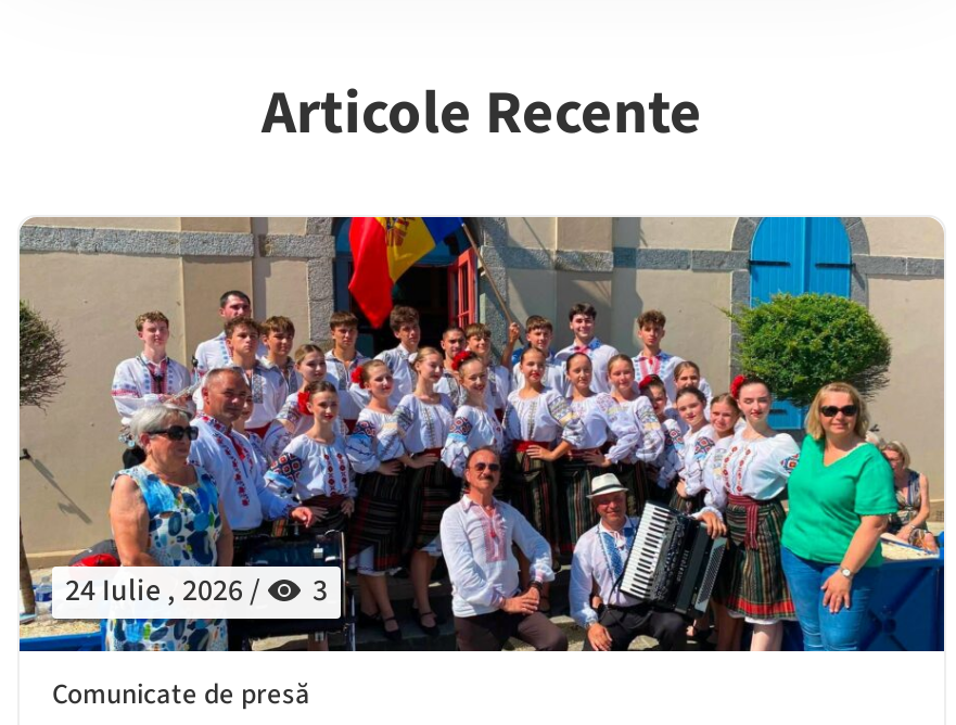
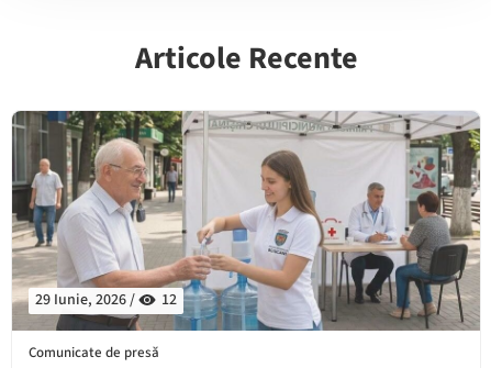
[17,215,946,653] [image] | 24 Iulie , 2026 / | 3 -> [11,110,481,332] [image] | 29 Iunie, 2026 / | 12

